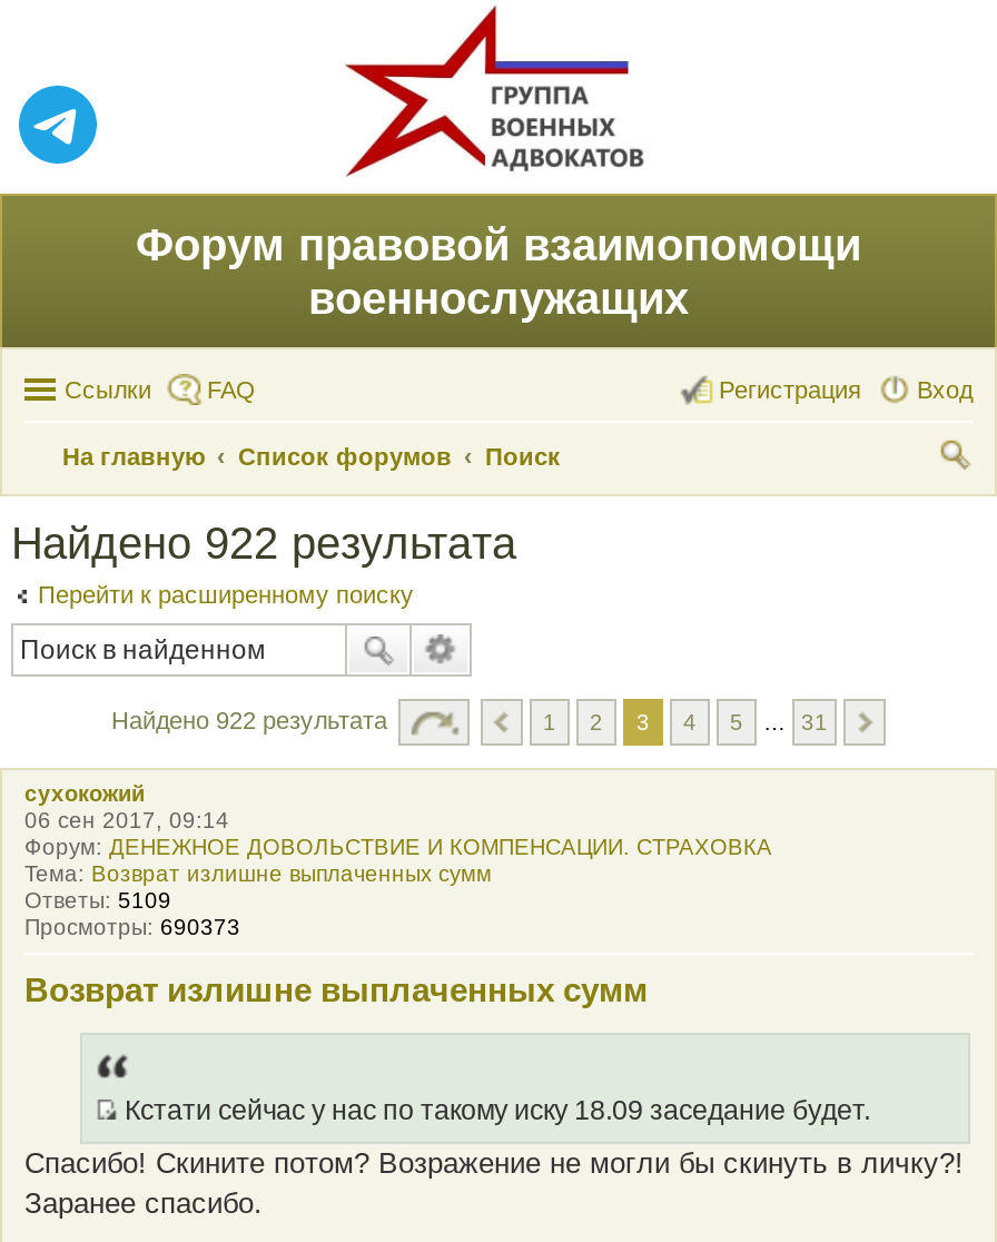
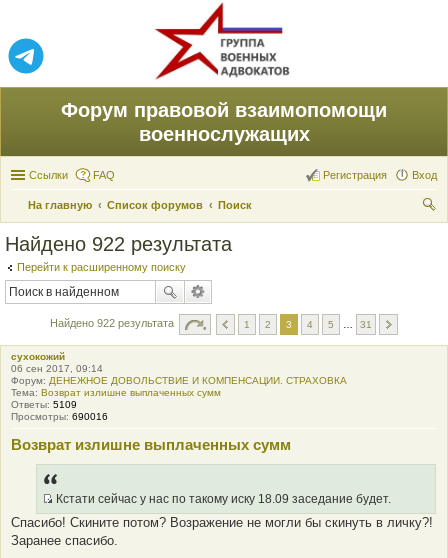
[24,914,240,938] Просмотры: 690373 -> [11,410,108,421] Просмотры: 690016

